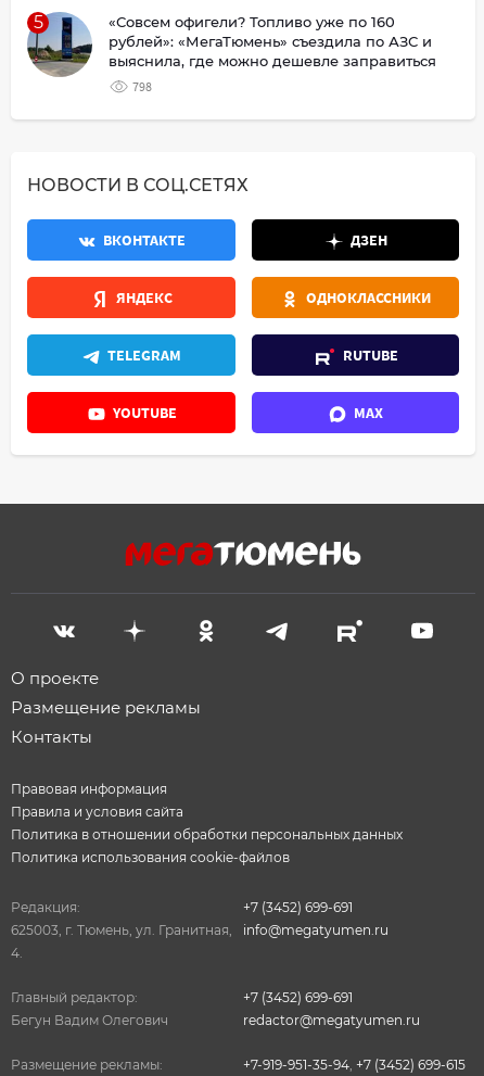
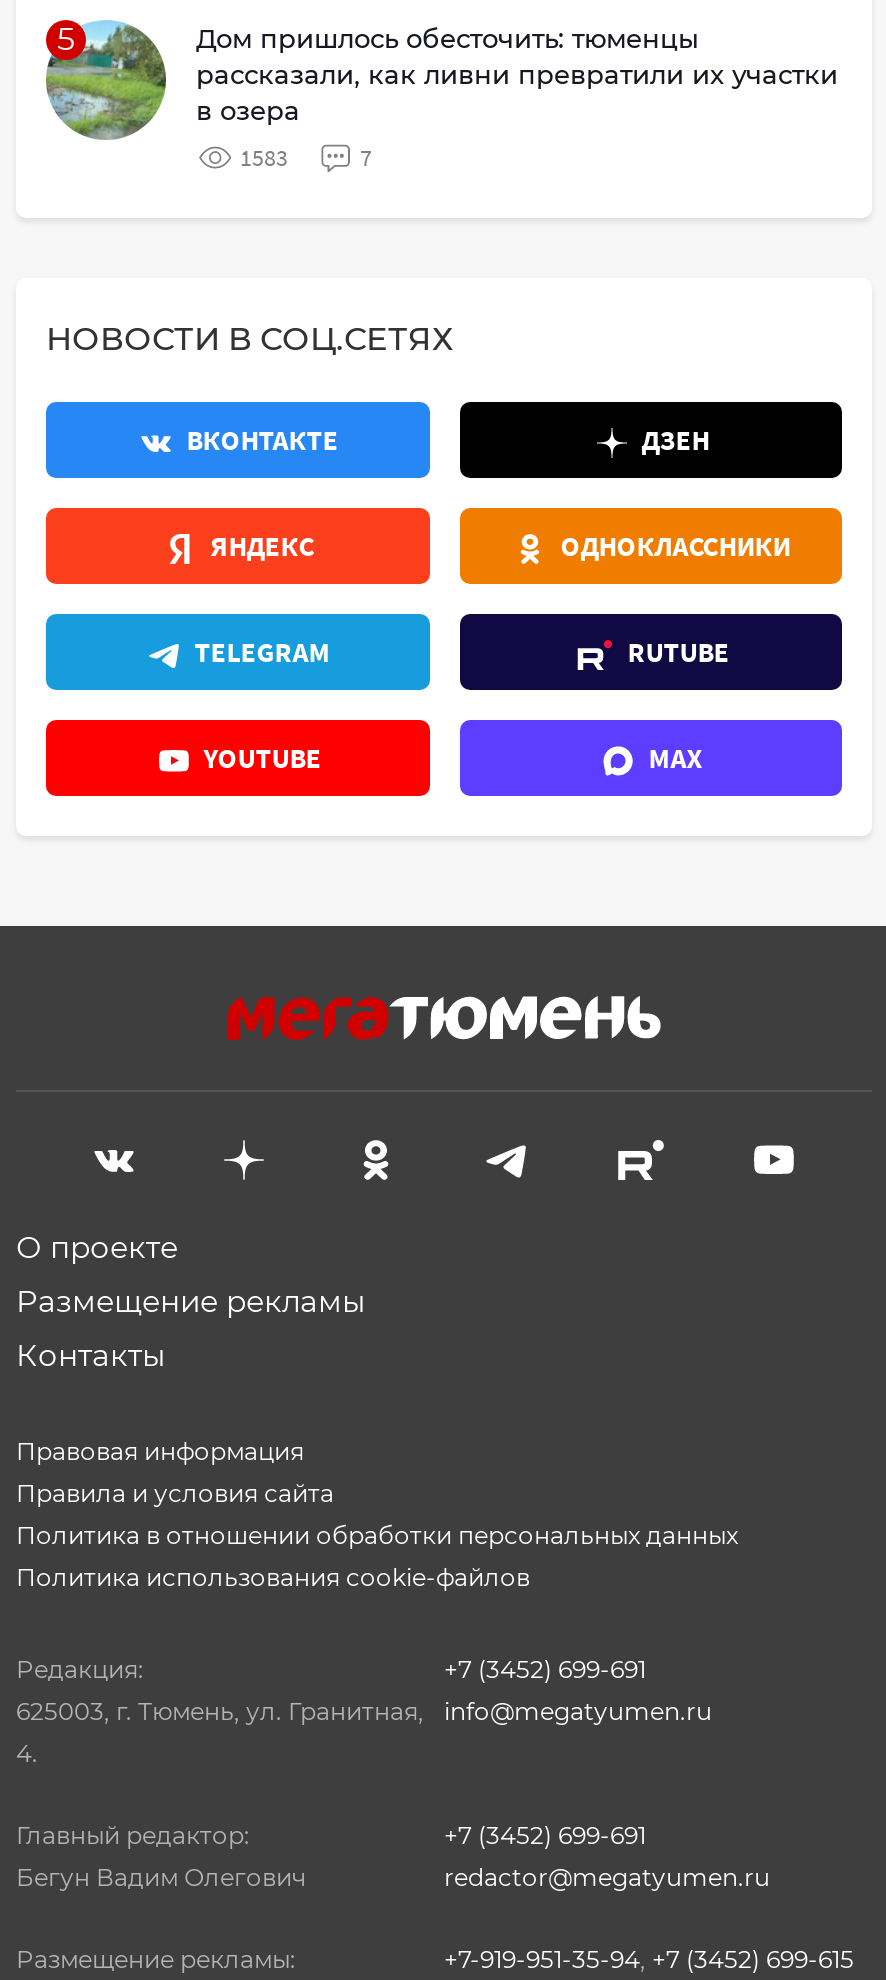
[27,13,436,74] [image] | «Совсем офигели? Топливо уже по 160 | рублей»: «МегаТюмень» съездила по АЗС и | выяснила, где можно дешевле заправиться -> [46,21,838,136] [image] | Дом пришлось обесточить: тюменцы | рассказали, как ливни превратили их участки | в озера
[132,78,152,94] 798 -> [240,141,372,171] 1583 | 7

